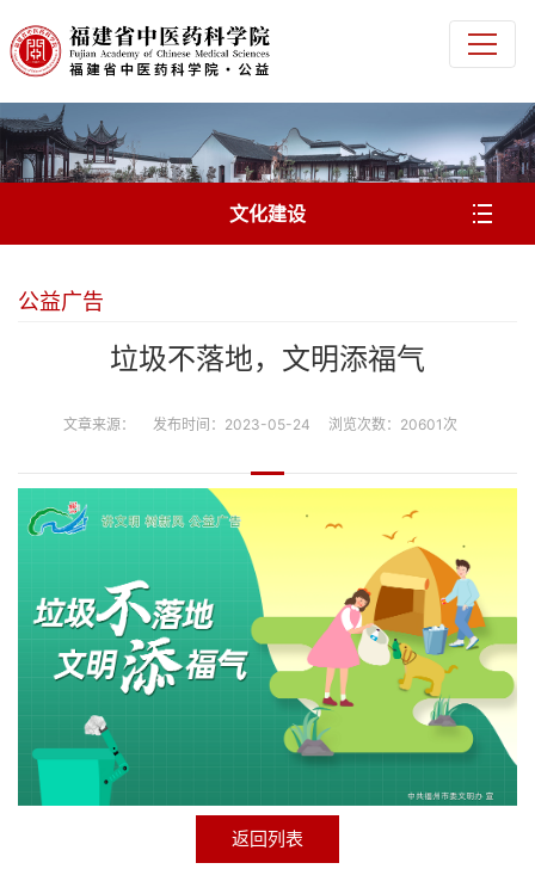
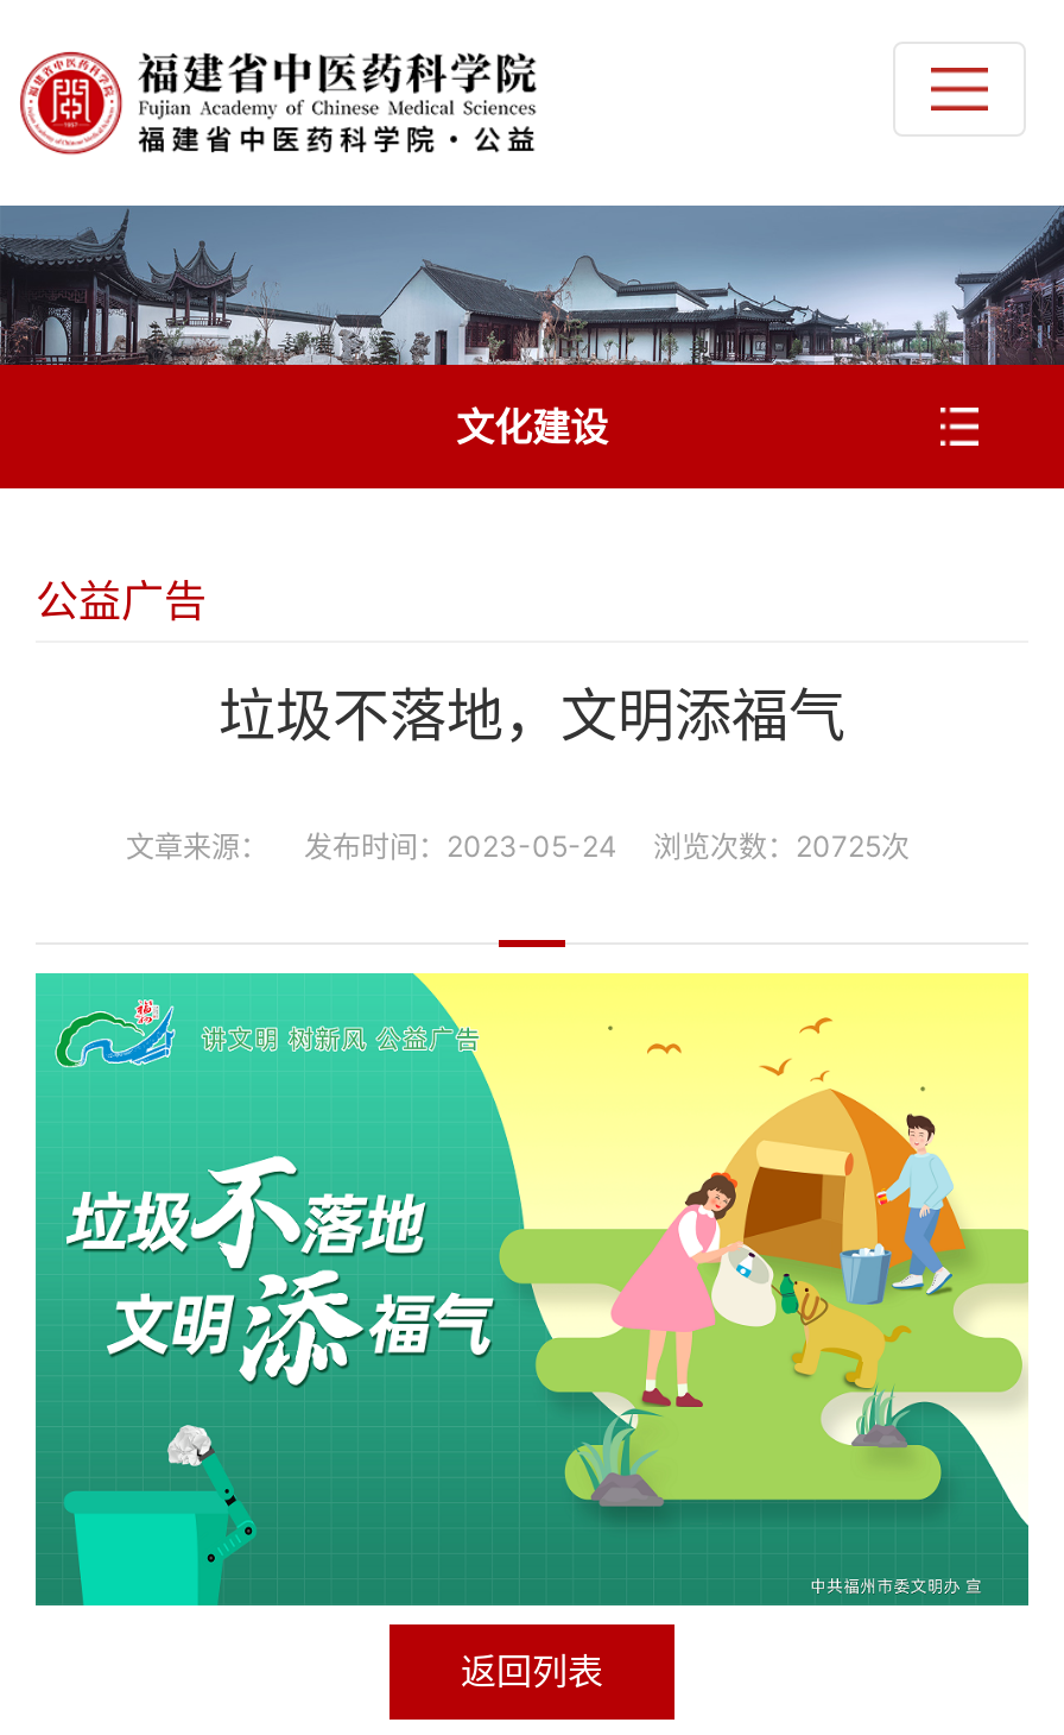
[63,415,472,433] 文章来源： 发布时间：2023-05-24 浏览次数：20601次 -> [126,827,938,863] 文章来源： 发布时间：2023-05-24 浏览次数：20725次

